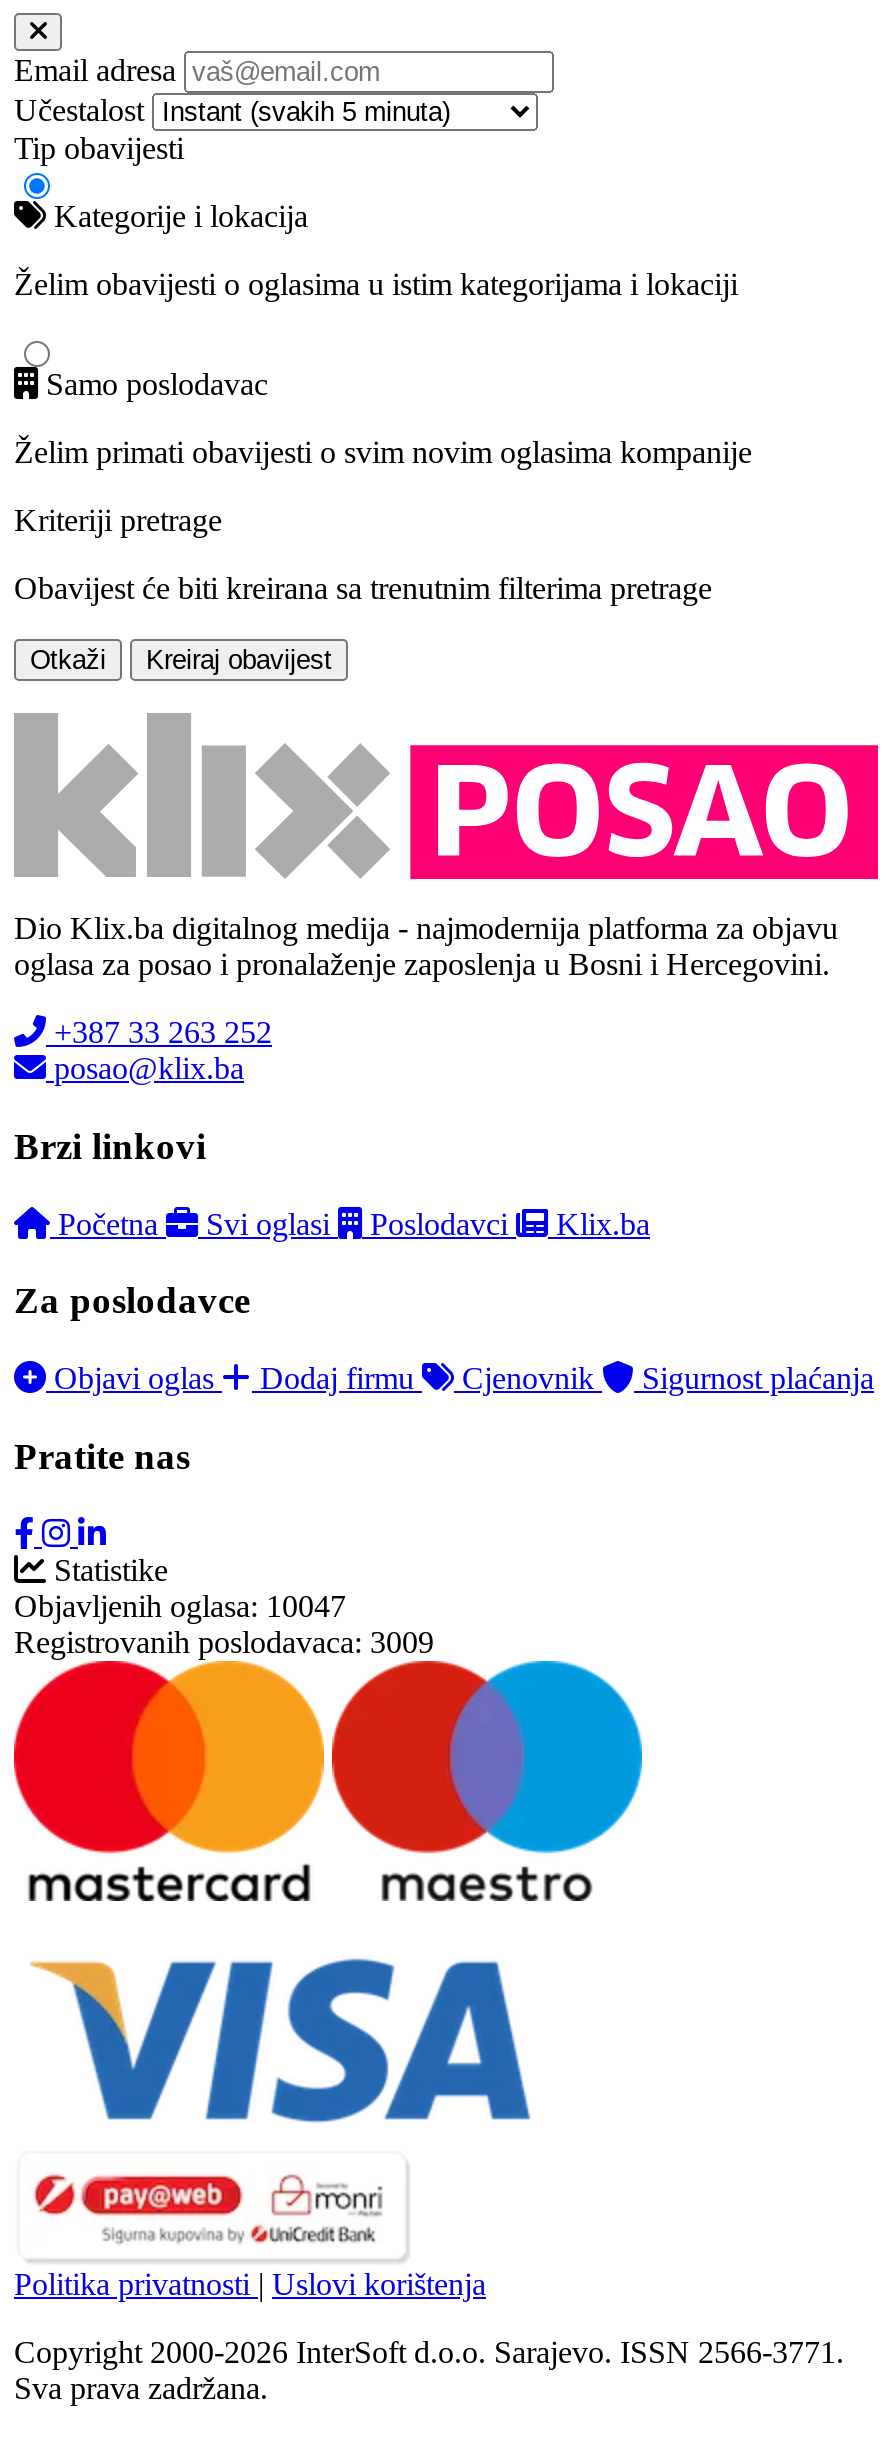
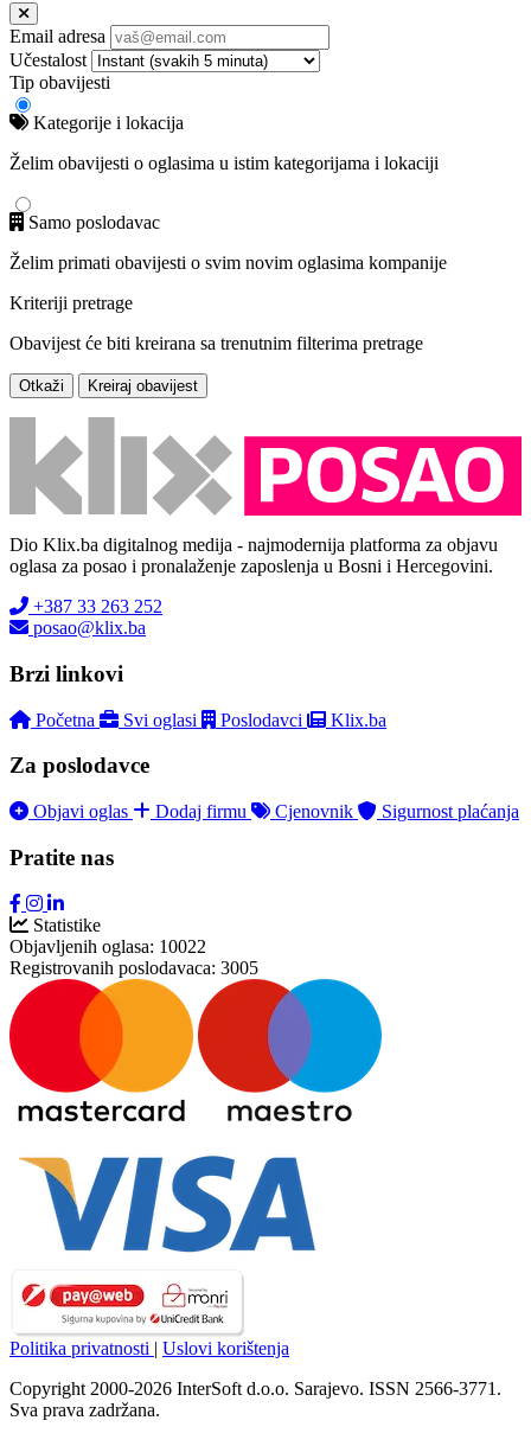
[14,1588,346,1622] Objavljenih oglasa: 10047 -> [9,936,206,956] Objavljenih oglasa: 10022
[14,1624,434,1658] Registrovanih poslodavaca: 3009 -> [9,957,258,977] Registrovanih poslodavaca: 3005

